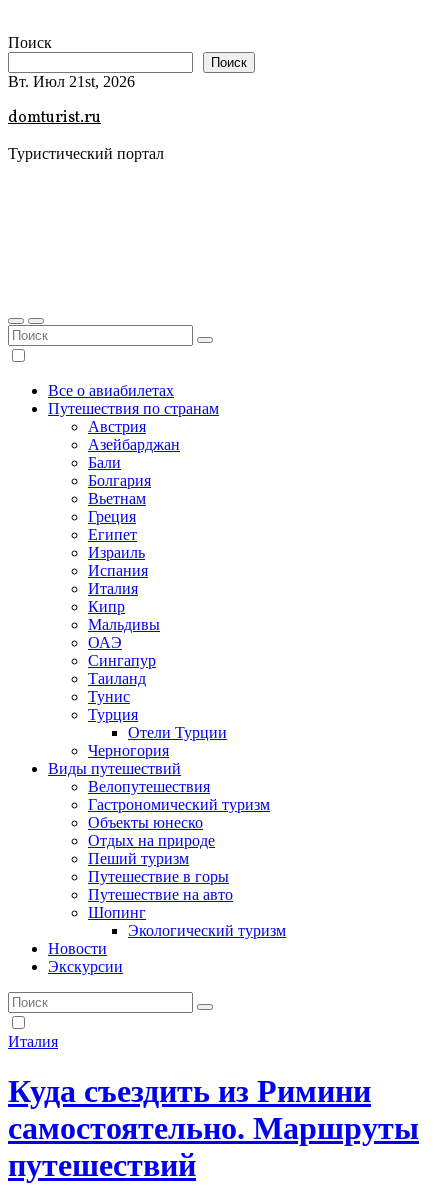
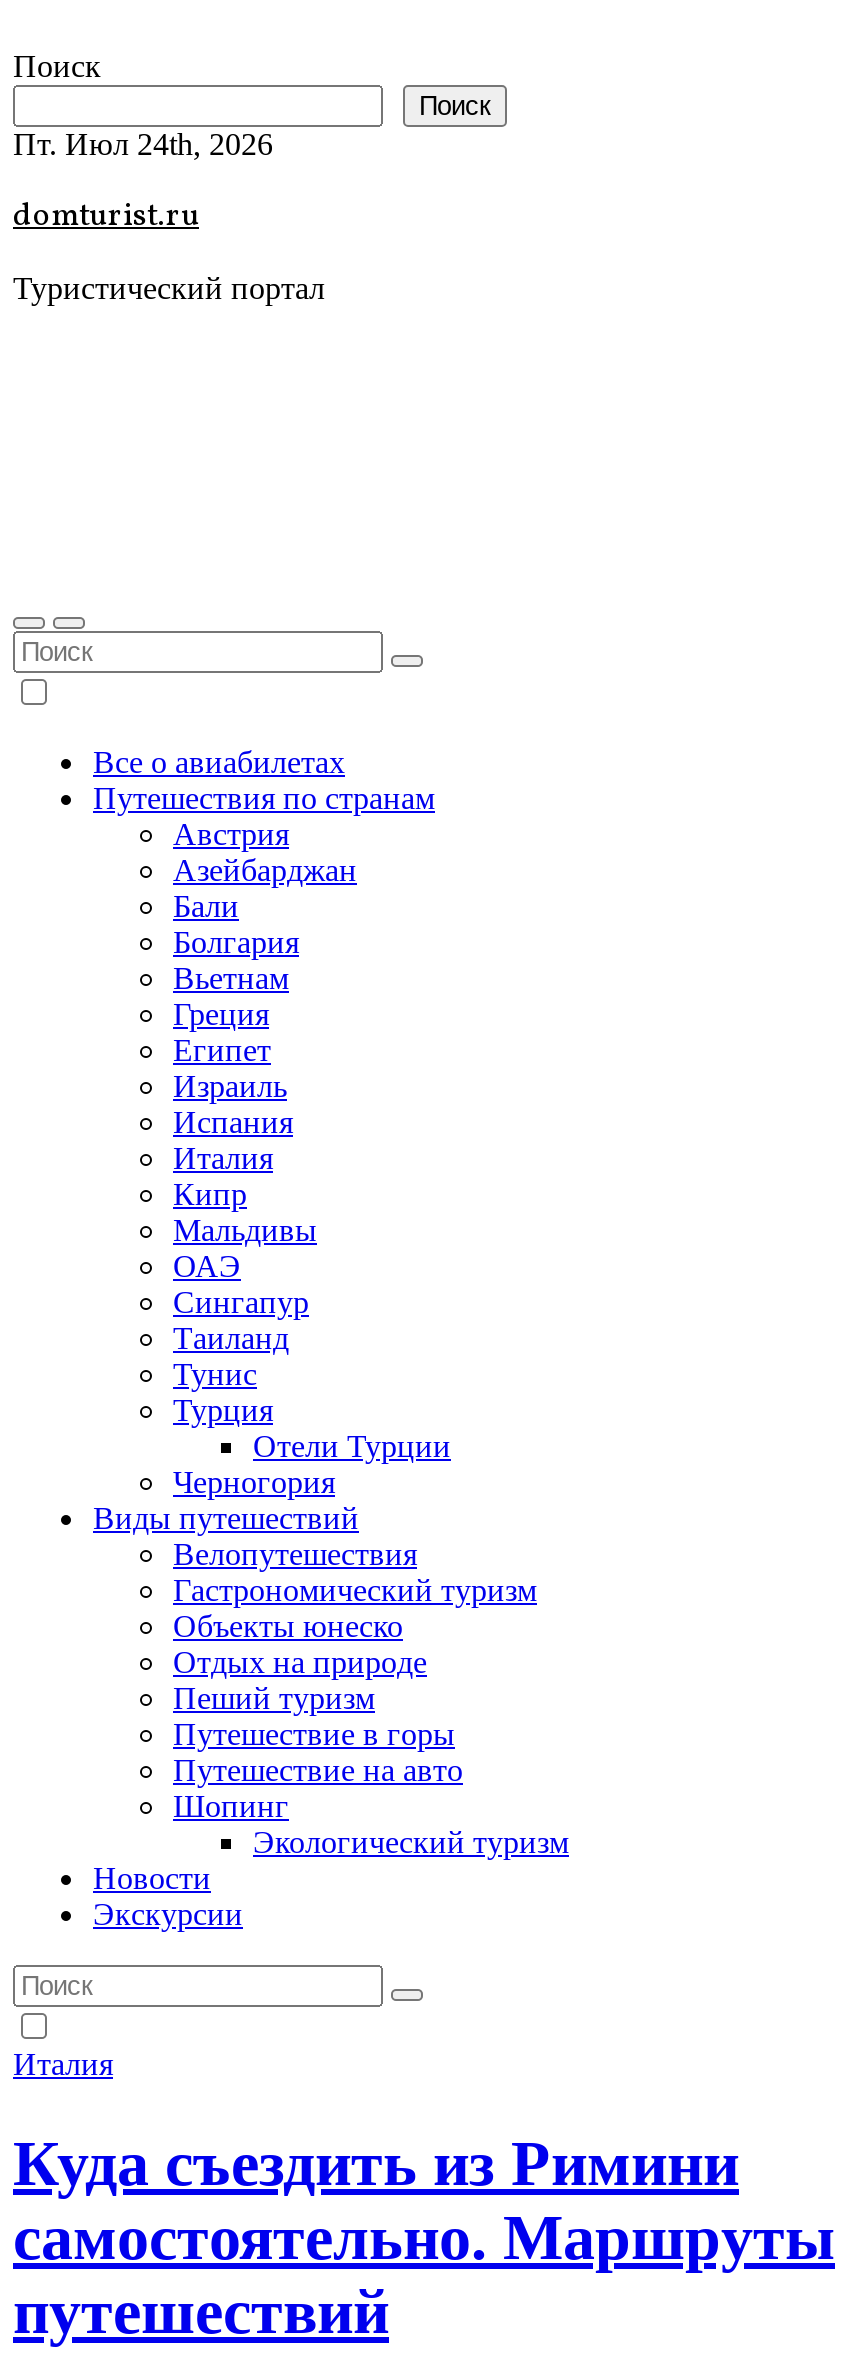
[8,73,135,90] Вт. Июл 21st, 2026 -> [13,127,273,161] Пт. Июл 24th, 2026

